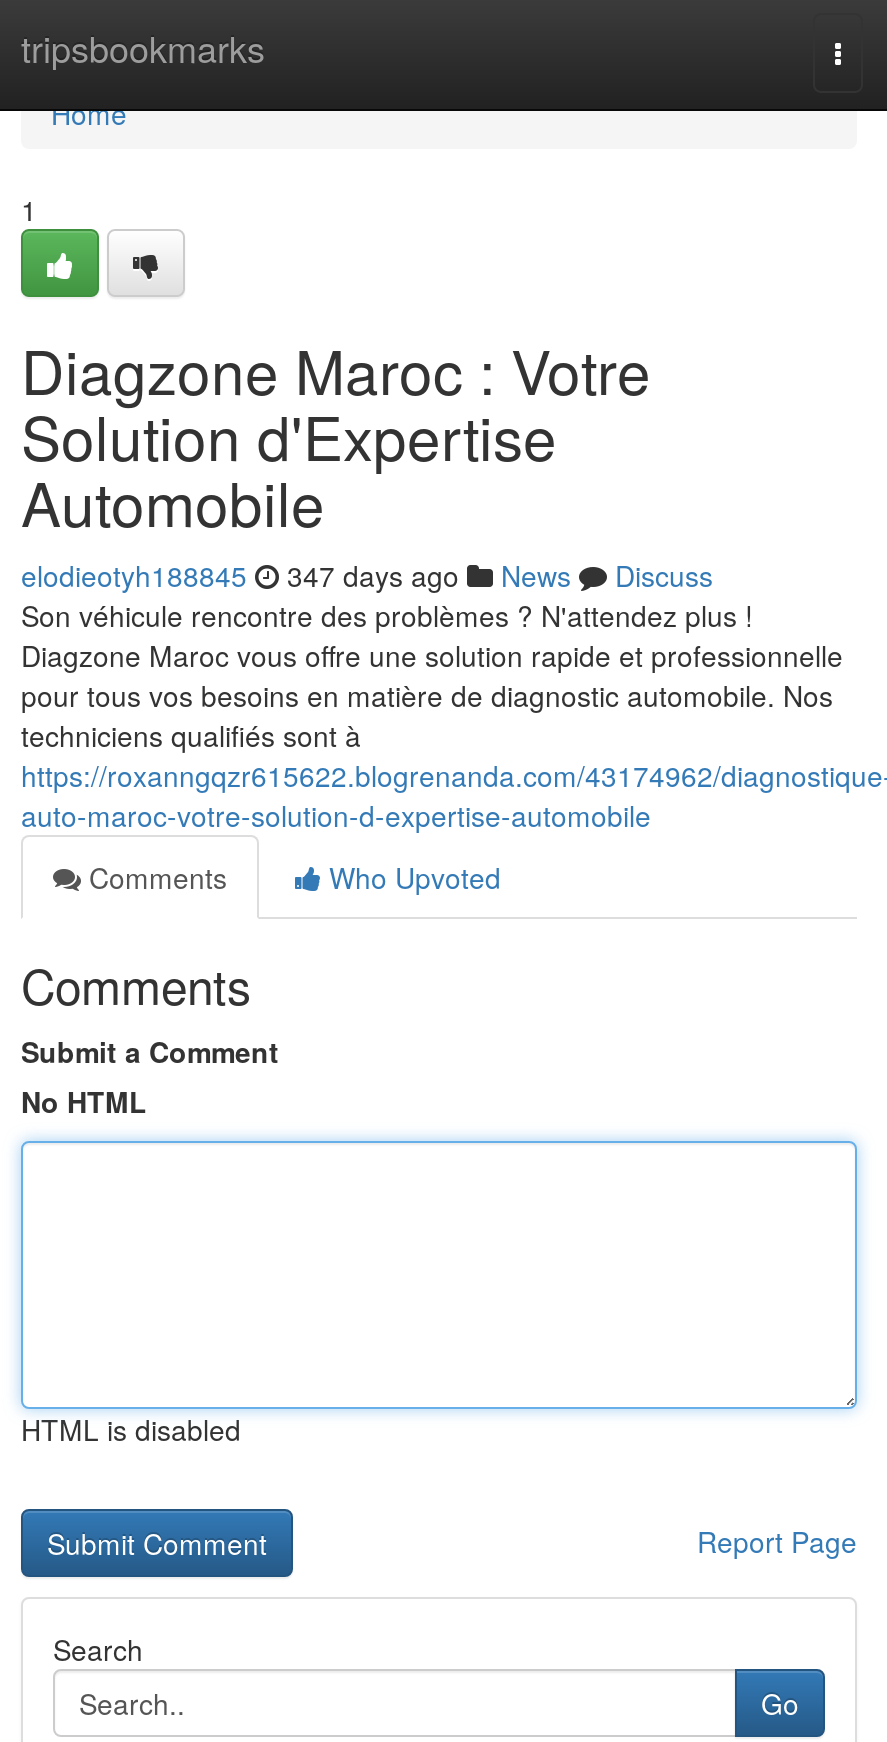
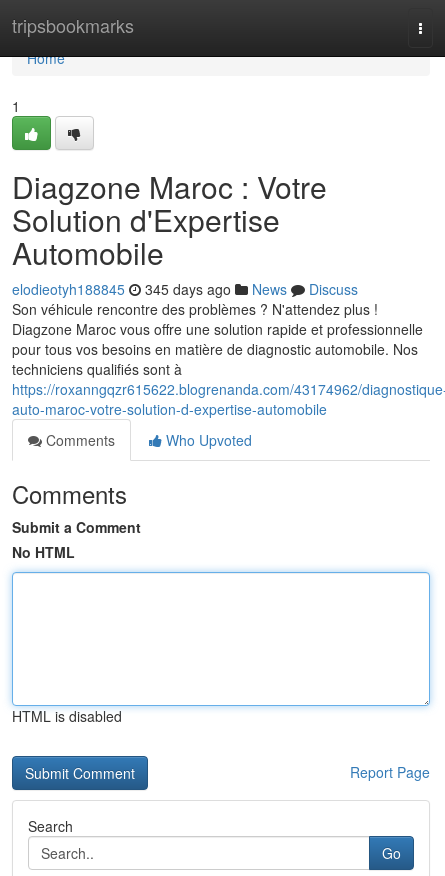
[21,555,713,595] elodieotyh188845 347 days ago News Discuss -> [12,279,358,299] elodieotyh188845 345 days ago News Discuss

